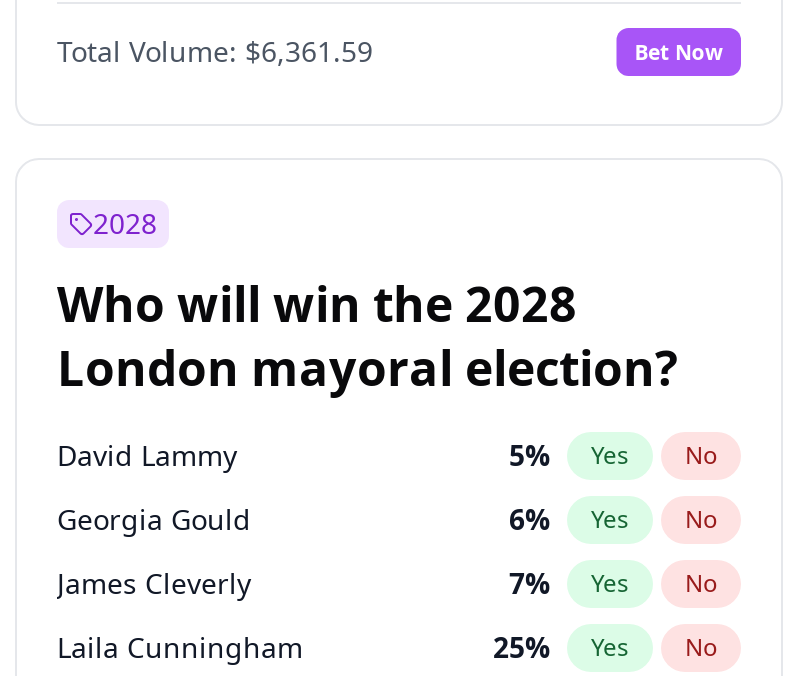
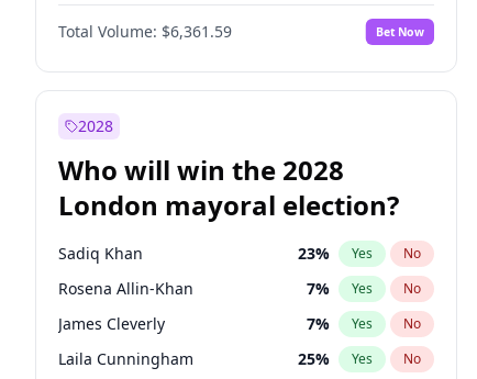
[57,436,551,474] David Lammy | 5% -> [58,243,330,264] Sadiq Khan | 23%
[57,500,551,538] Georgia Gould | 6% -> [58,278,330,299] Rosena Allin-Khan | 7%

